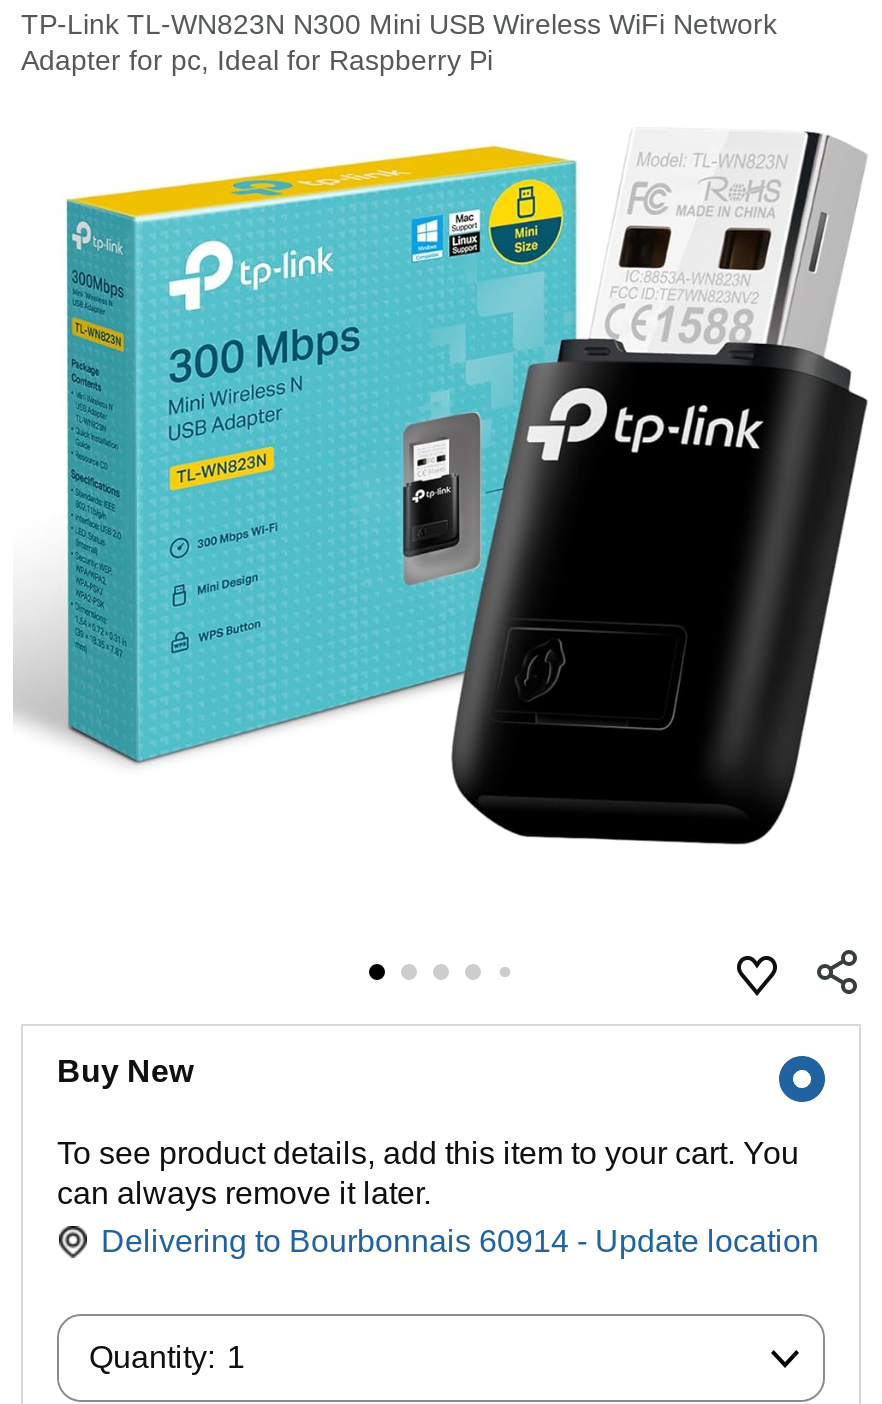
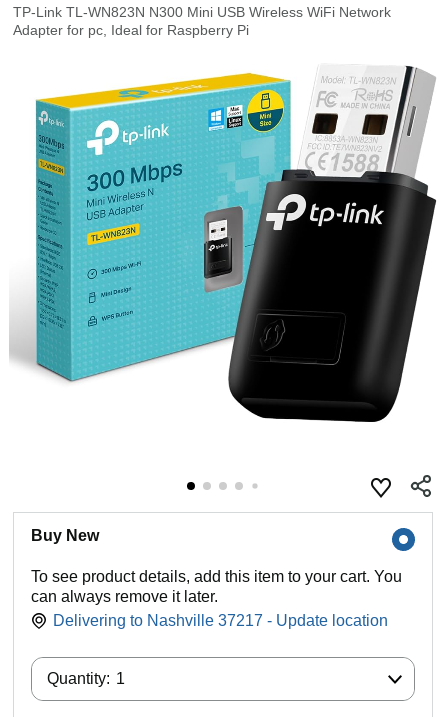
[101,1224,819,1258] Delivering to Bourbonnais 60914 - Update location -> [53,612,388,629] Delivering to Nashville 37217 - Update location

